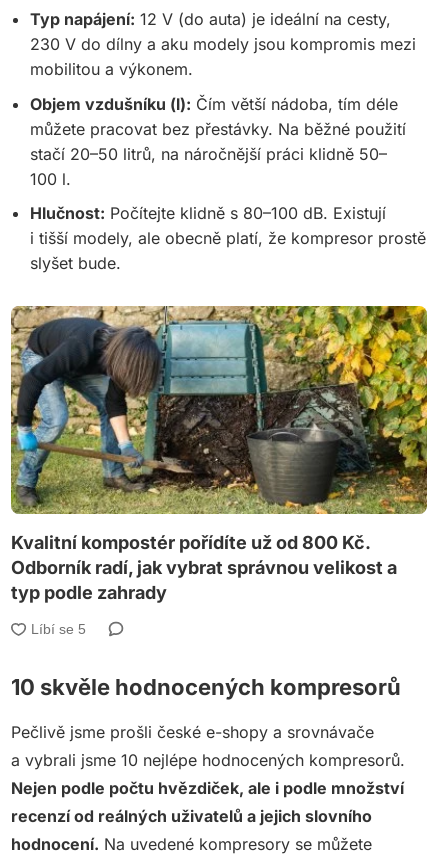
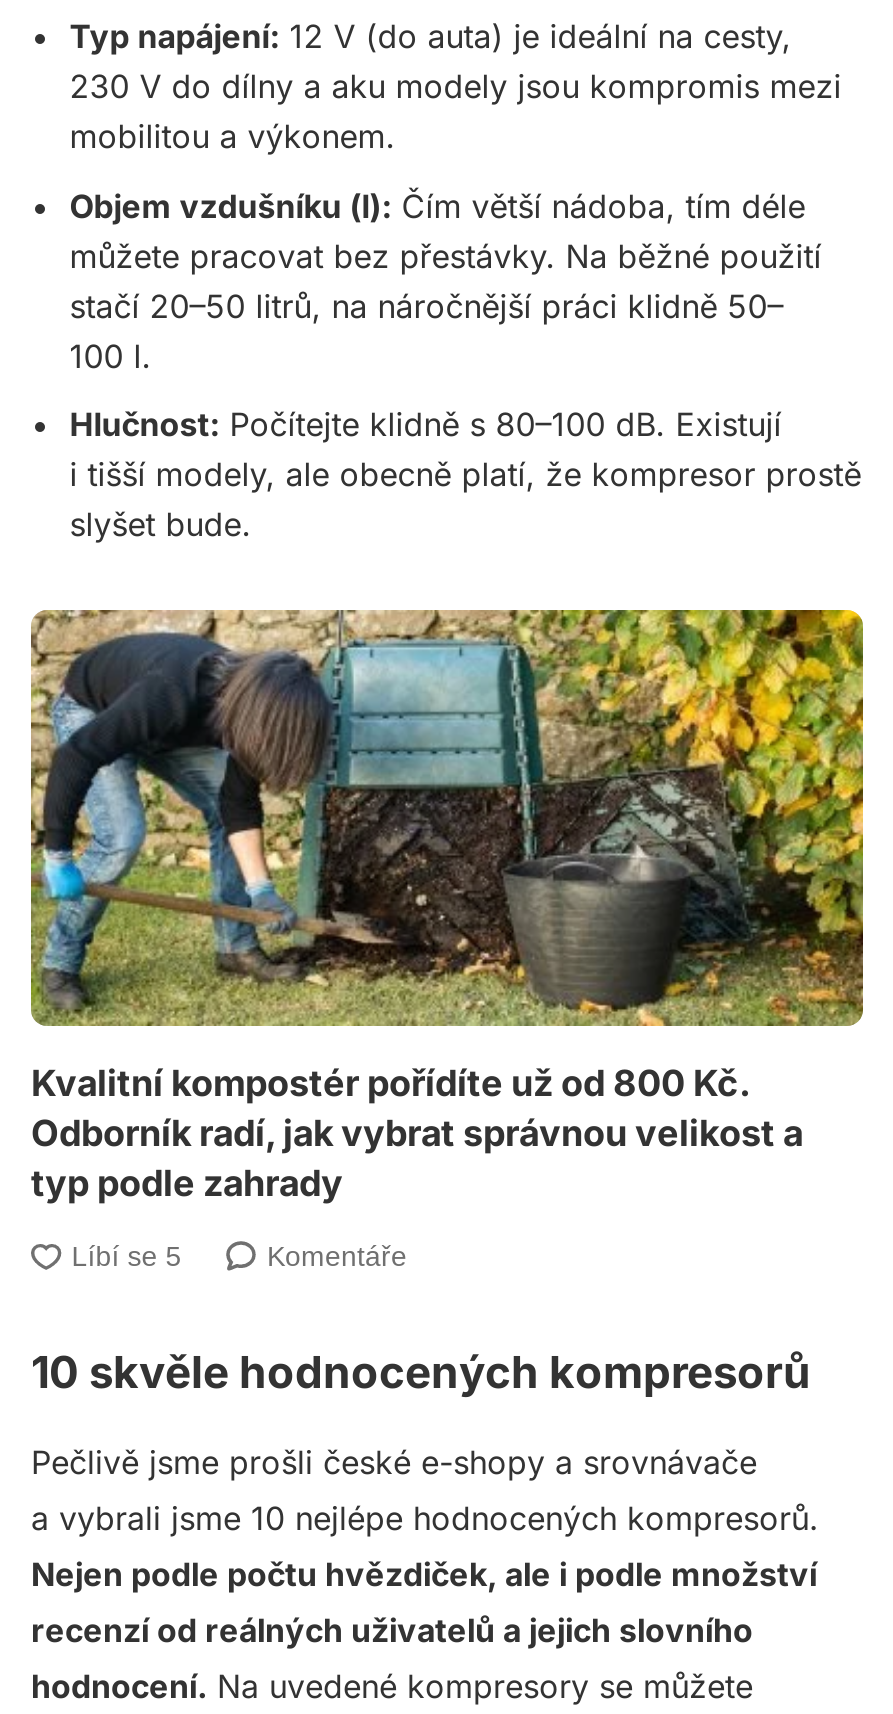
none -> [267,1241,407,1273] Komentáře

